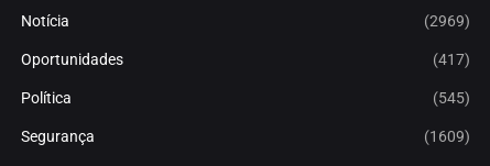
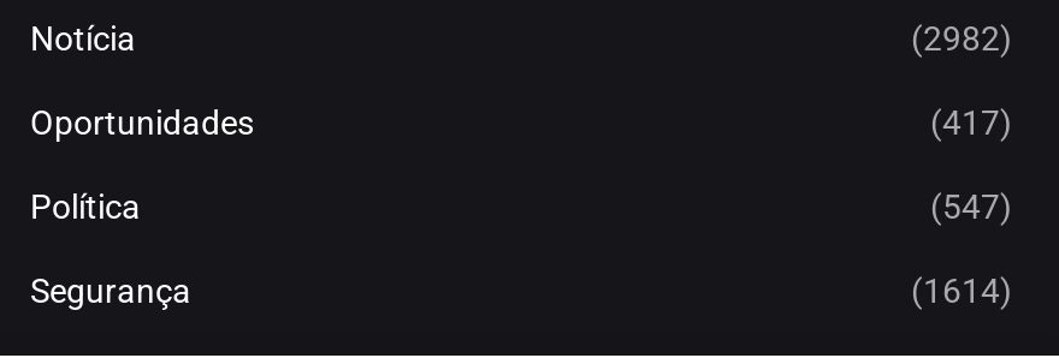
[424,12,470,29] (2969) -> [911,19,1012,57] (2982)
[433,89,470,106] (545) -> [930,187,1012,225] (547)
[424,127,470,145] (1609) -> [911,271,1012,309] (1614)

